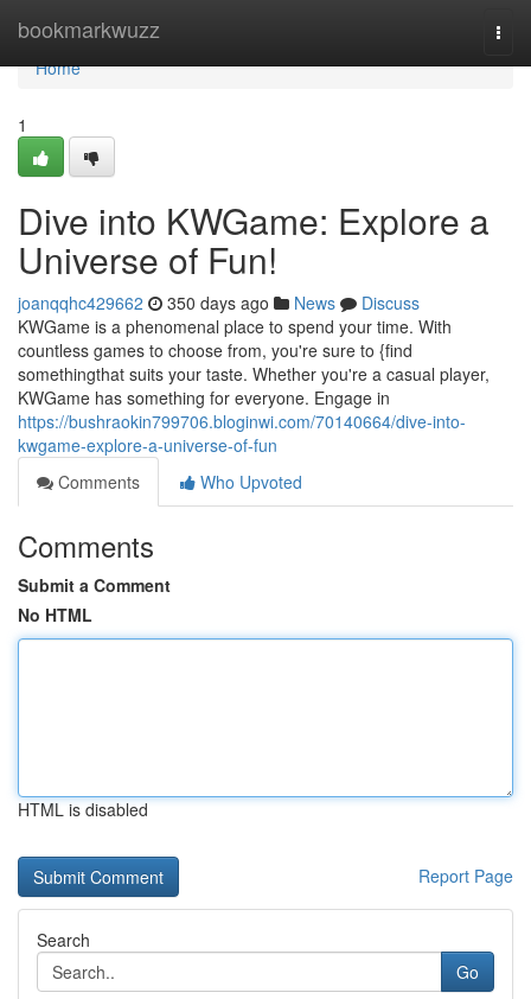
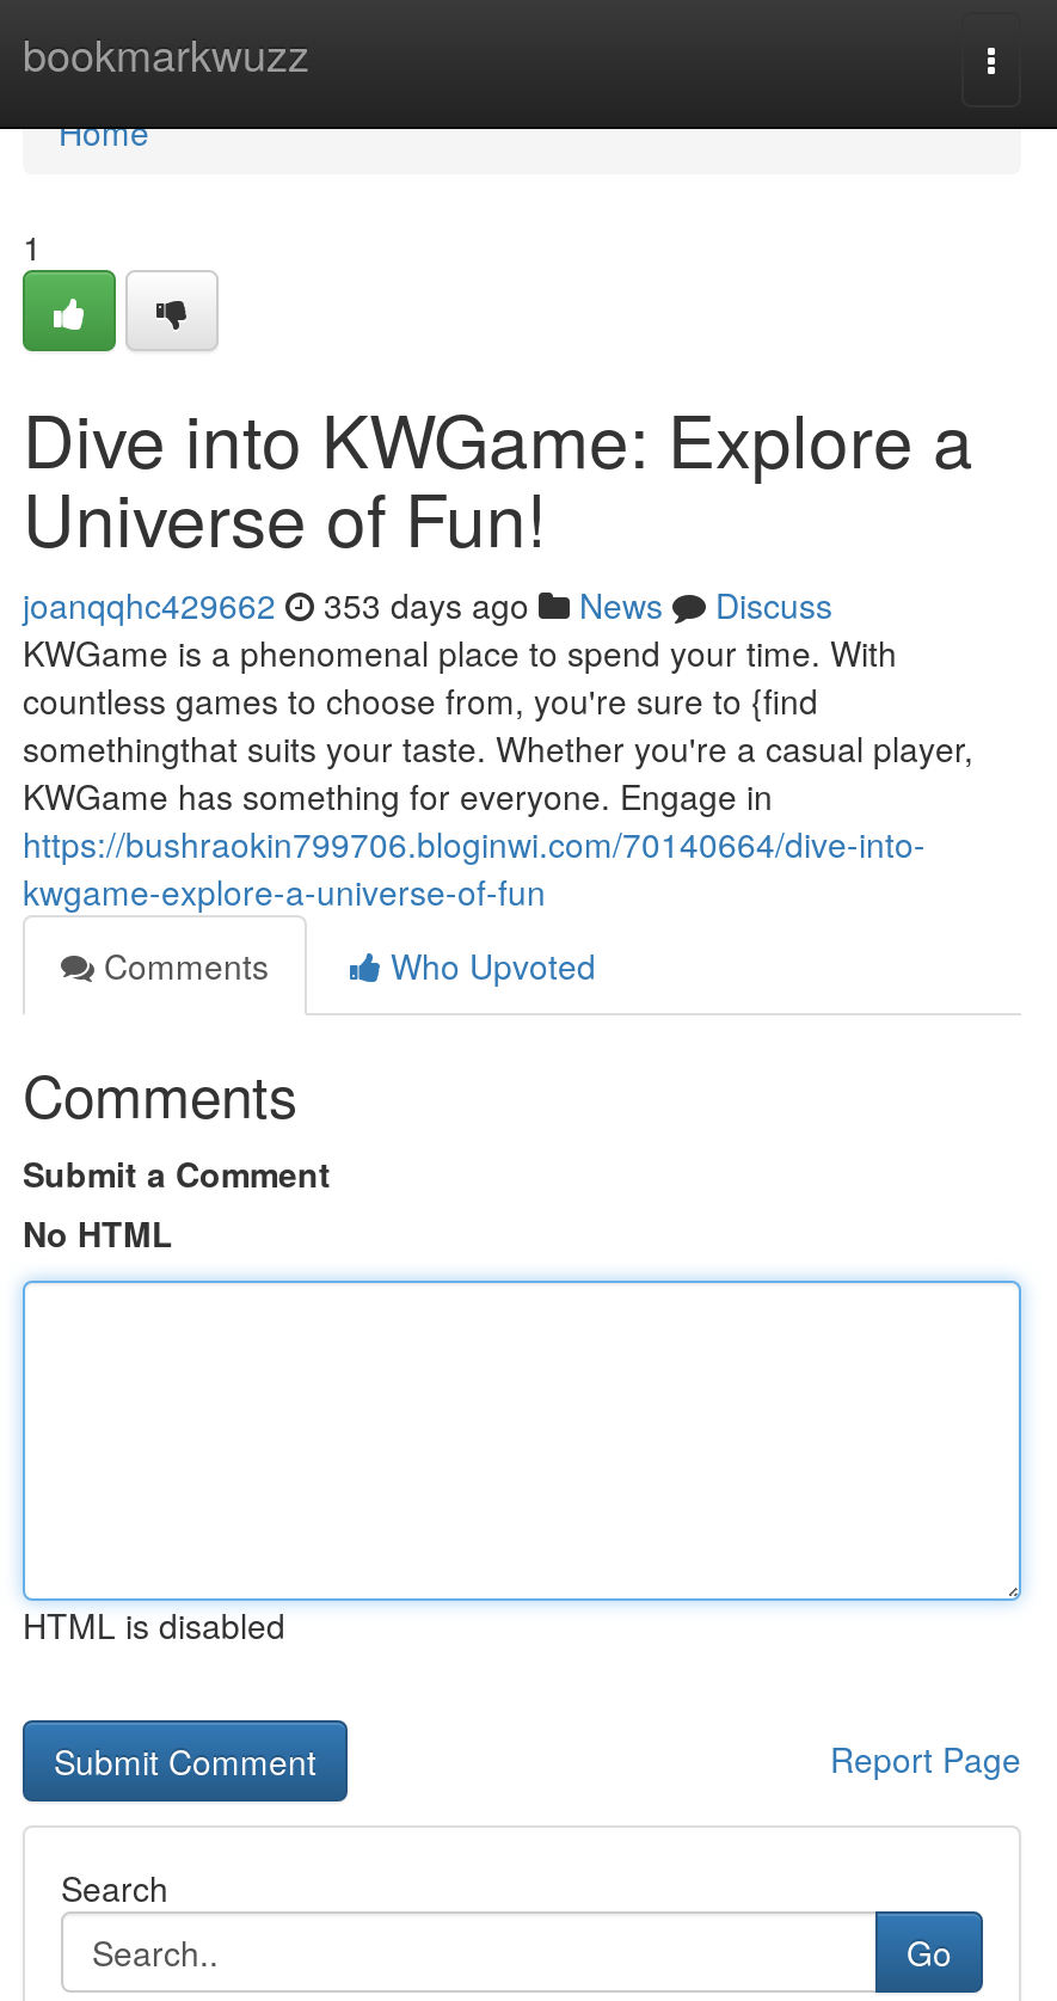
[18,291,420,314] joanqqhc429662 350 days ago News Discuss -> [23,581,832,628] joanqqhc429662 353 days ago News Discuss

